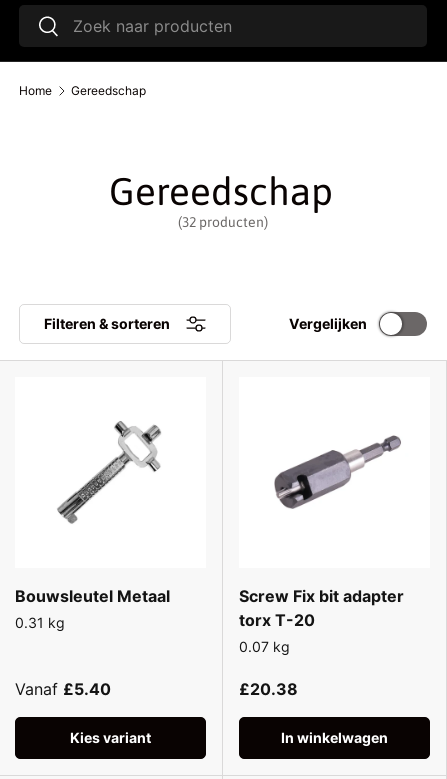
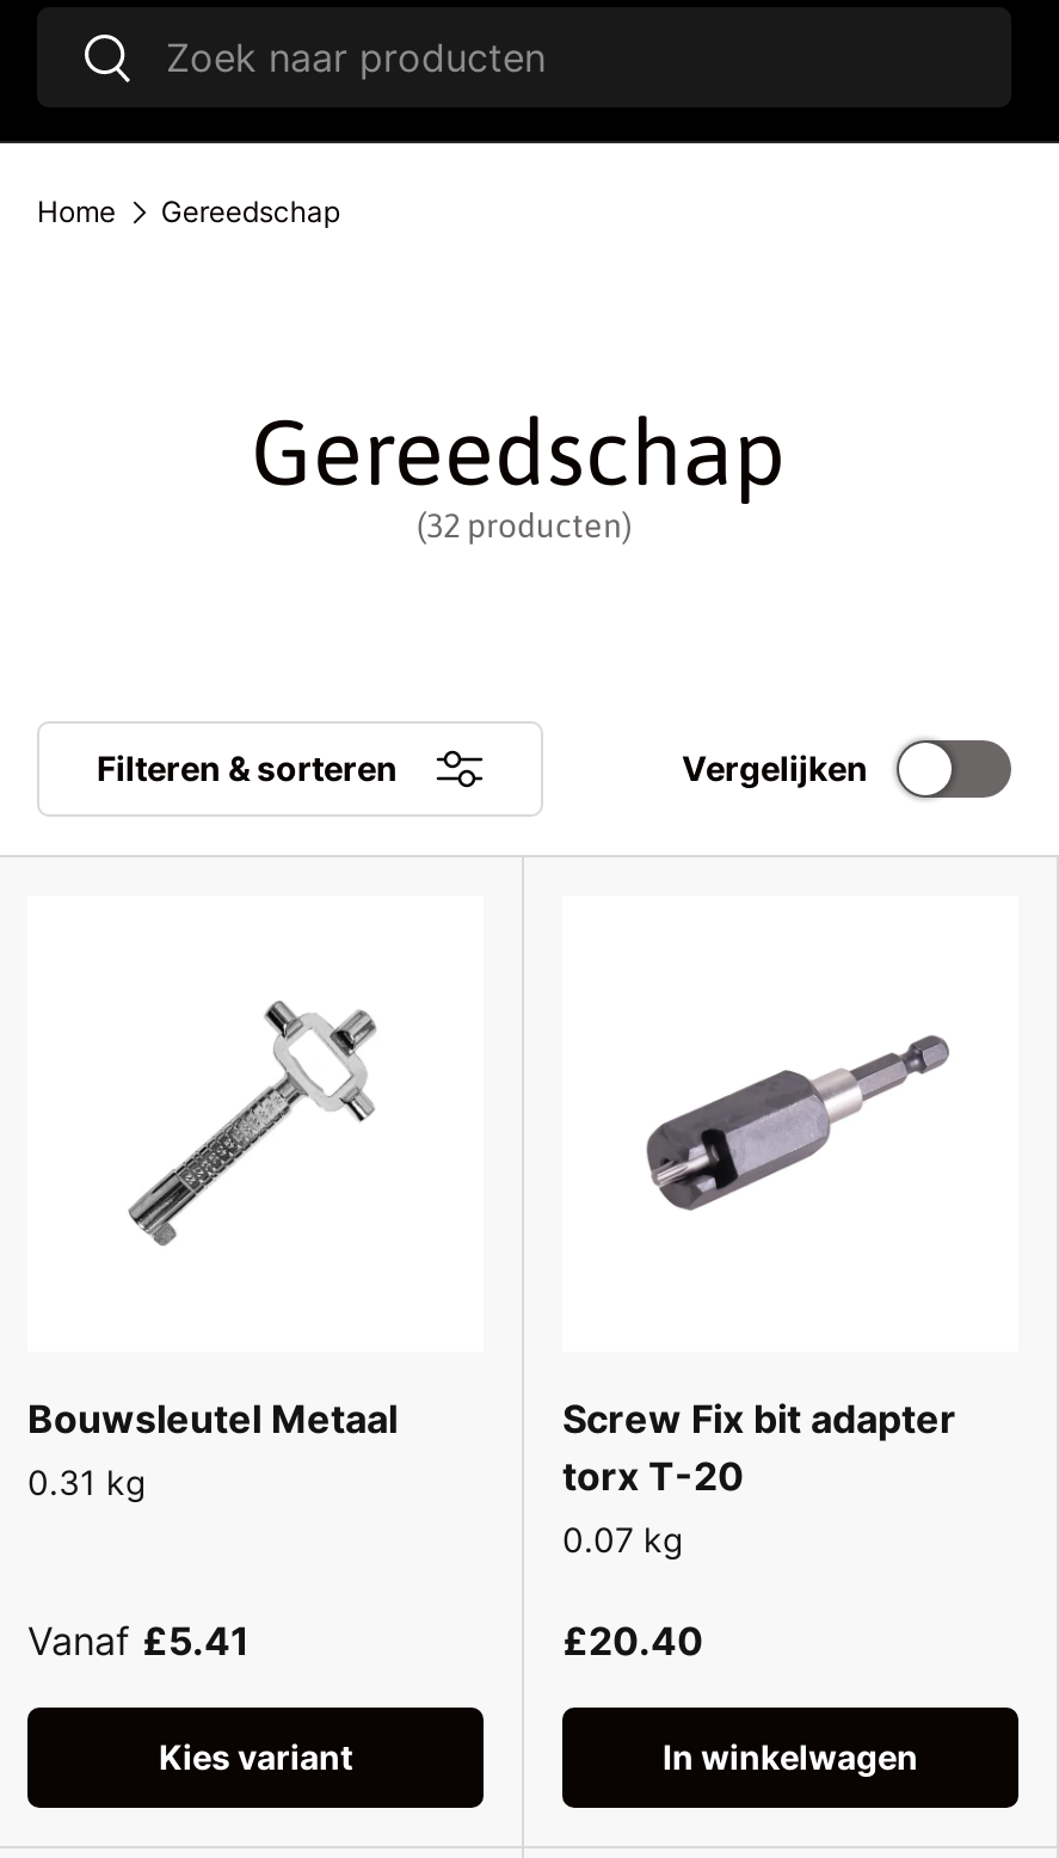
[15,679,111,699] Vanaf £5.40 -> [27,1616,250,1664] Vanaf £5.41
[239,679,298,699] £20.38 -> [562,1616,703,1664] £20.40

